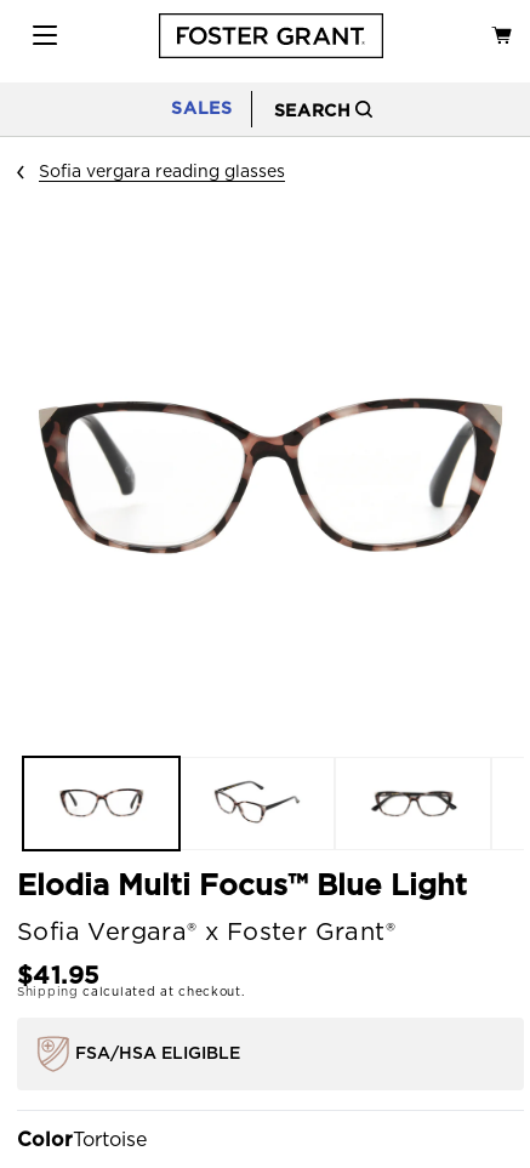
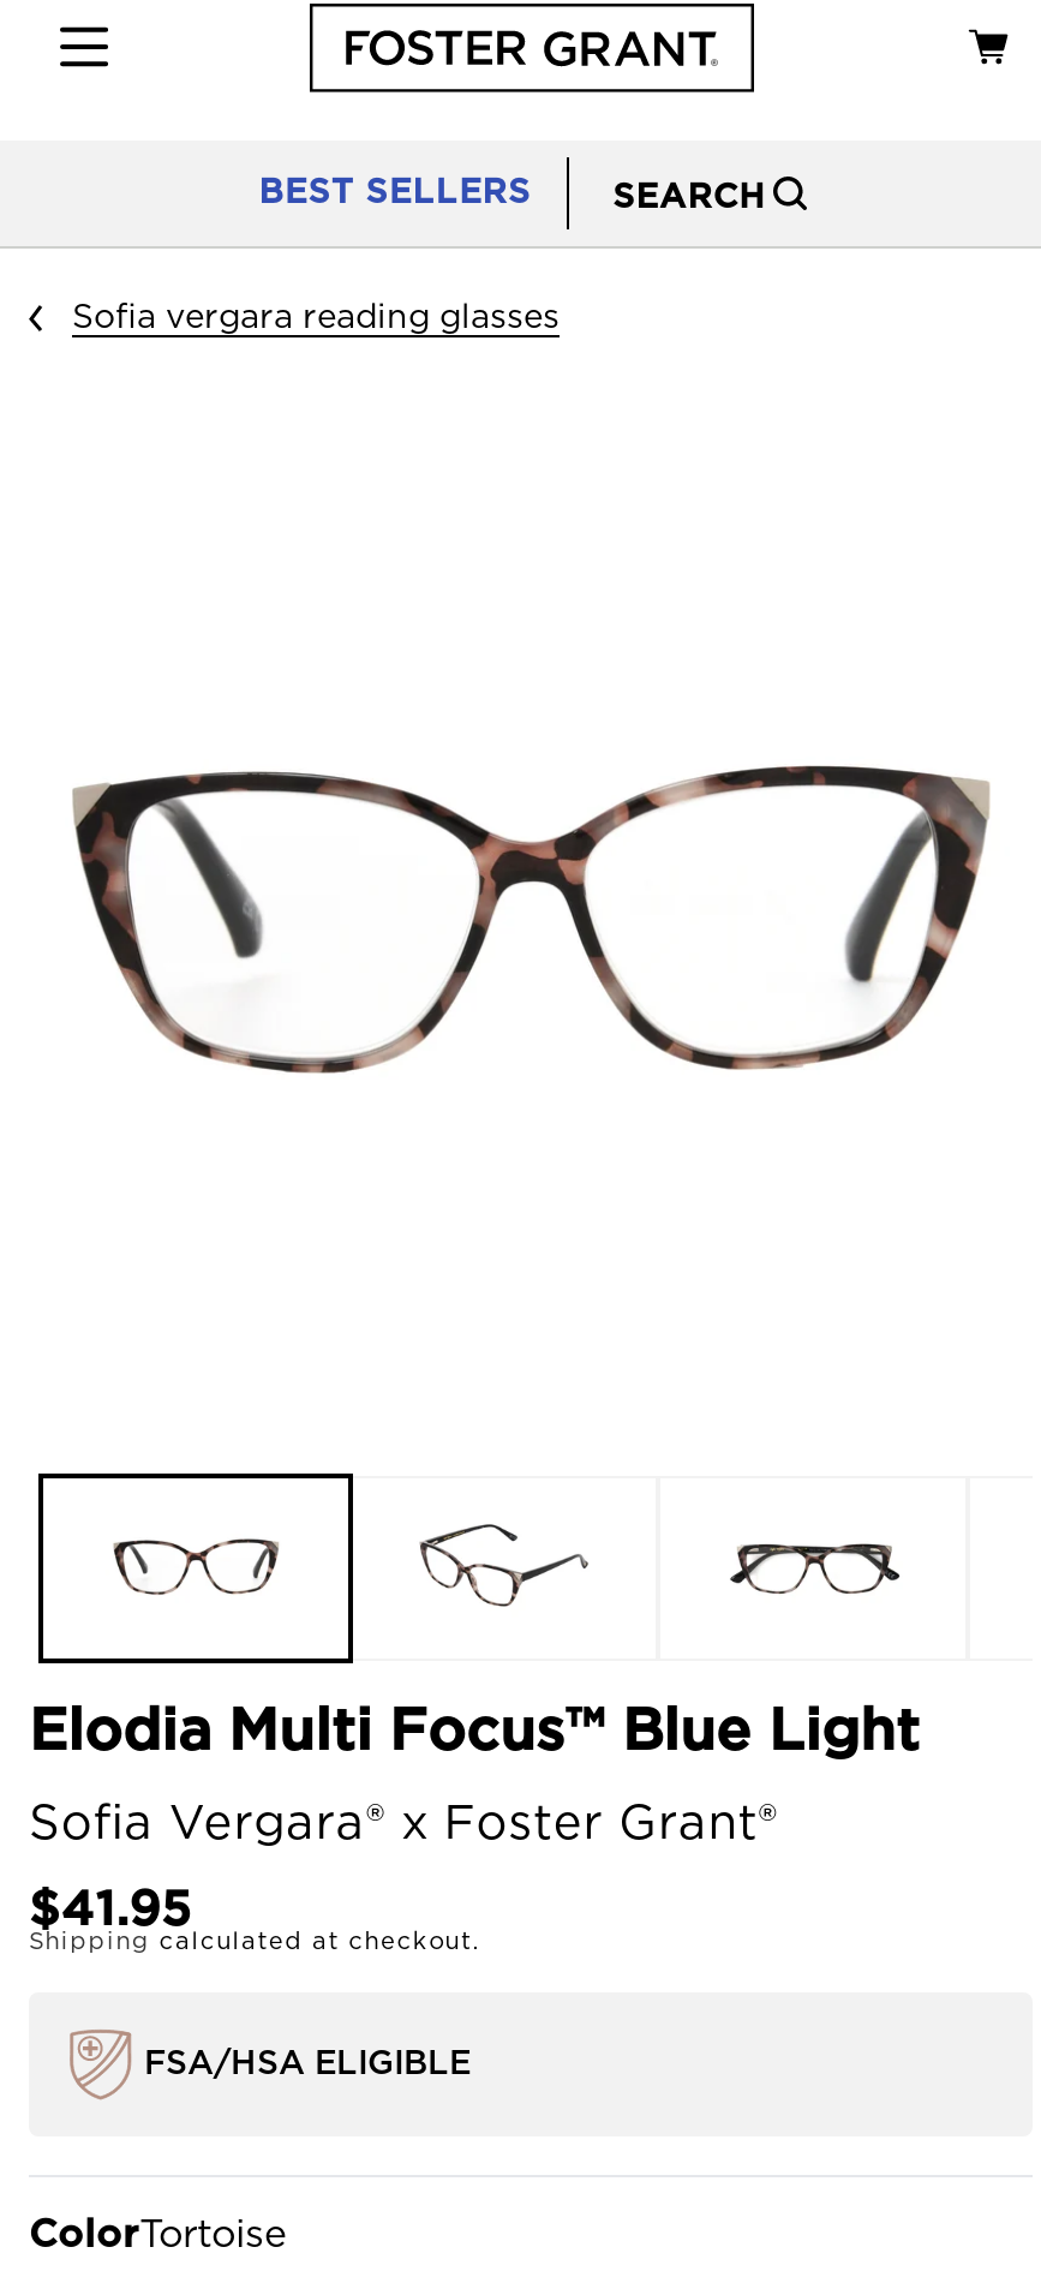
[171,100,233,117] SALES -> [259,175,531,209] BEST SELLERS

